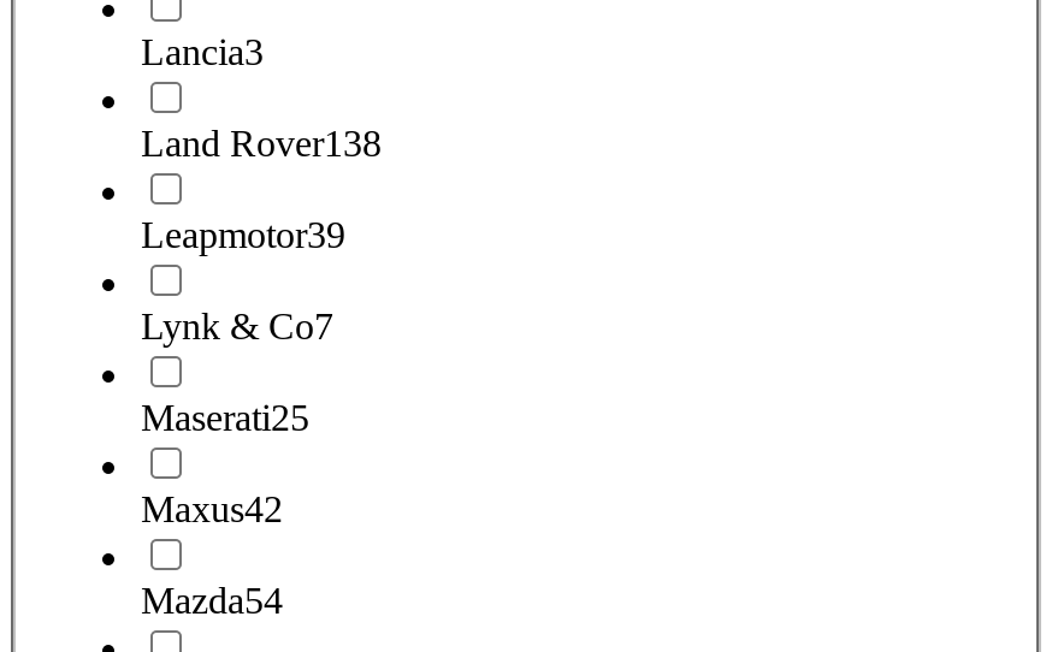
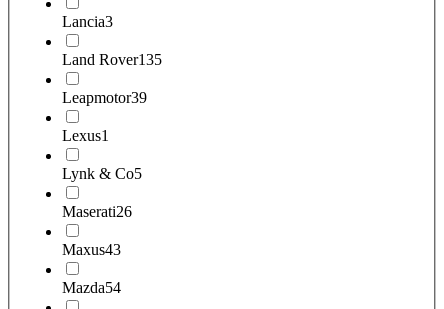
[141,122,382,163] Land Rover138 -> [62,51,162,68] Land Rover135
[141,305,333,529] Lynk & Co7 | Maserati25 | Maxus42 -> [62,127,142,258] Lexus1 | Lynk & Co5 | Maserati26 | Maxus43

